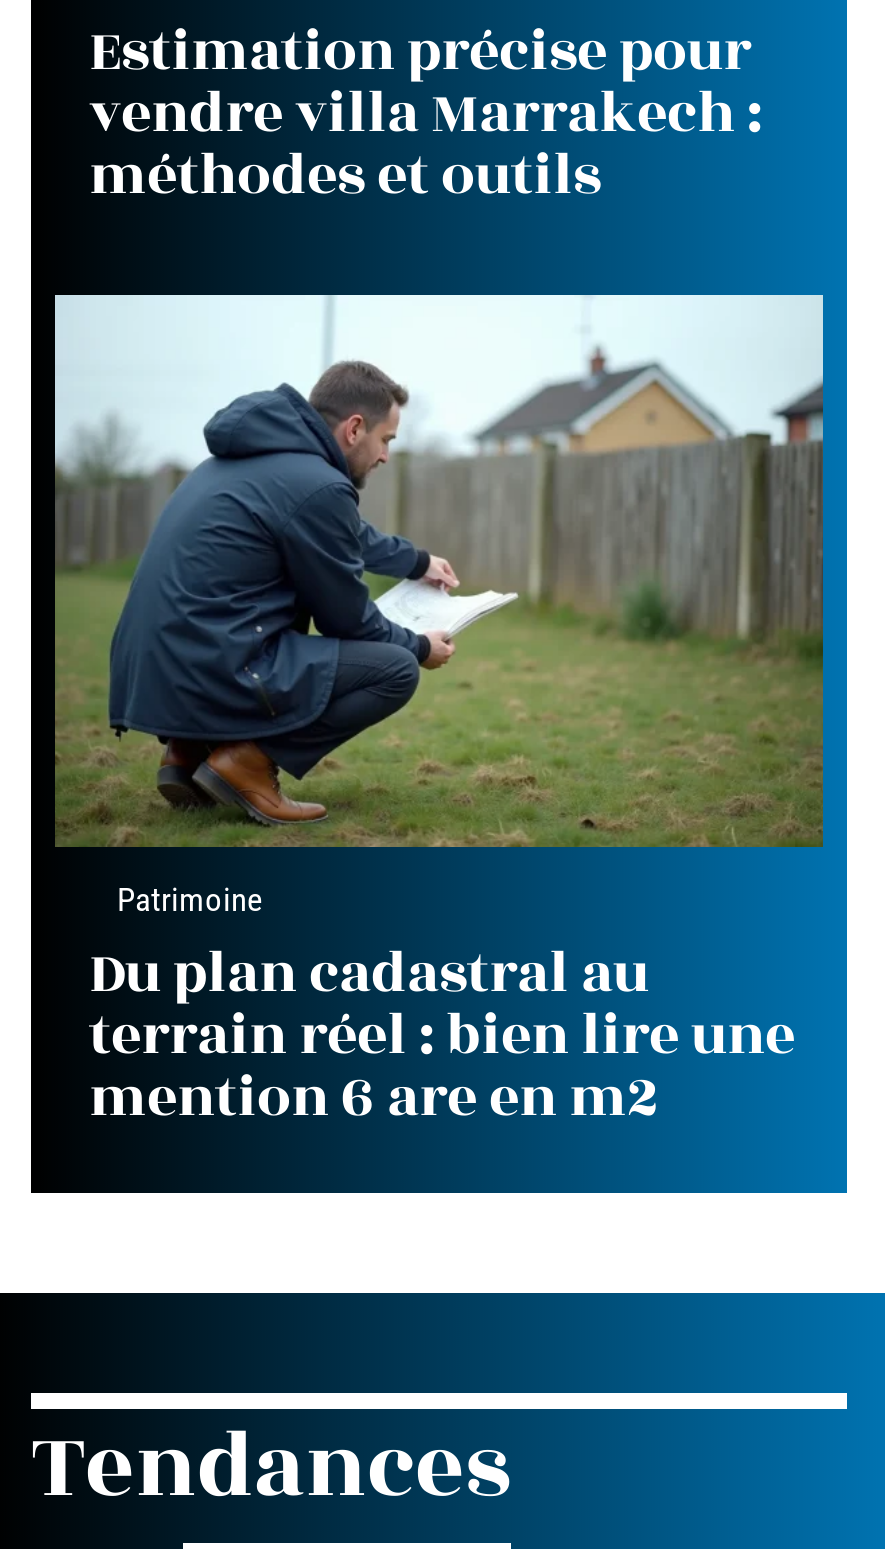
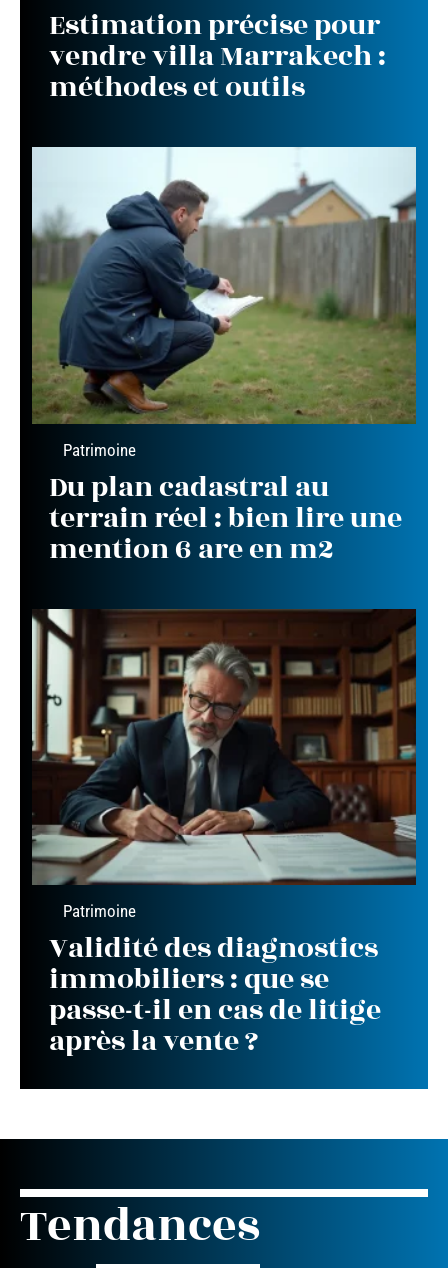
none -> [31,597,417,1063] [image] | Patrimoine | Validité des diagnostics | immobiliers : que se | passe-t-il en cas de litige | après la vente ?

